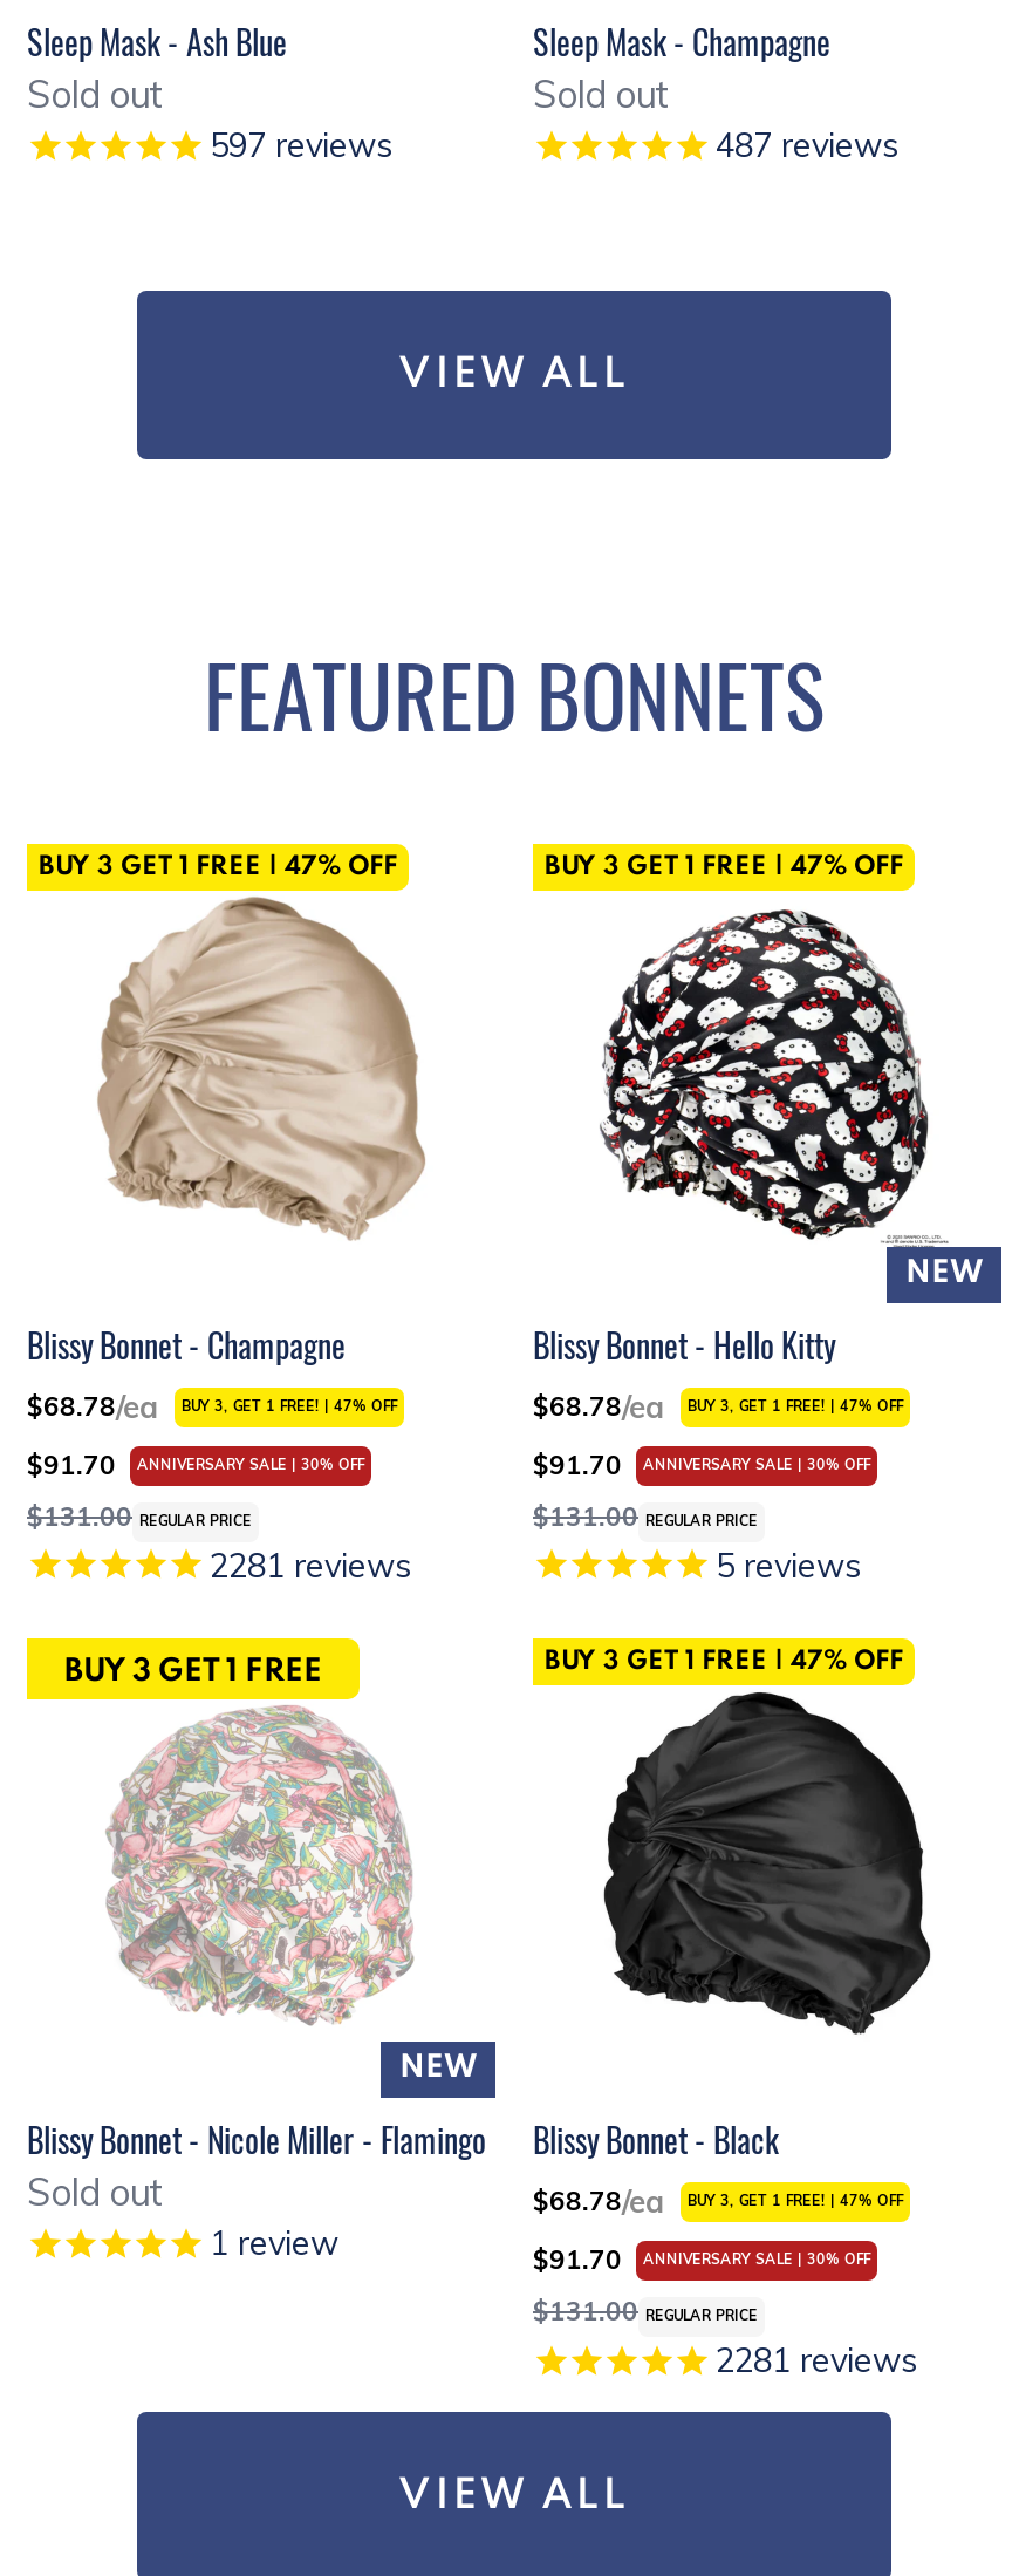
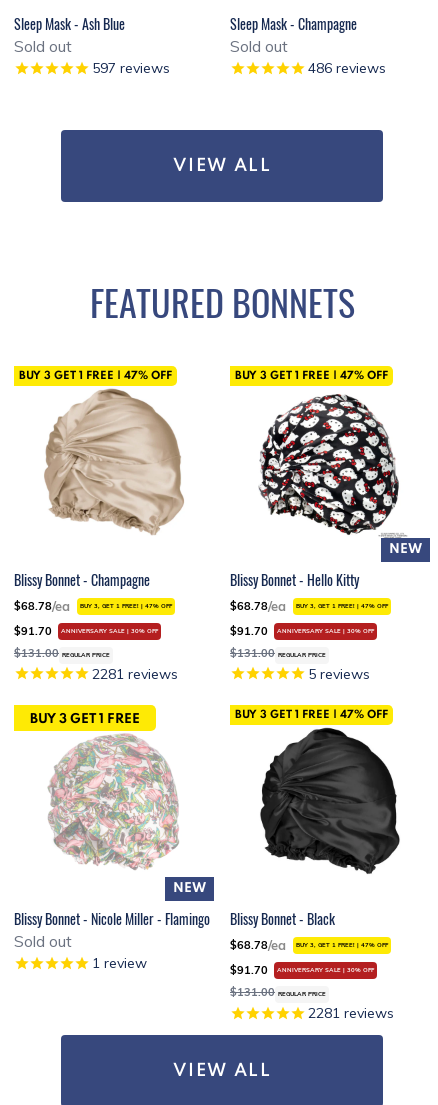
[716,125,898,168] 487 reviews -> [308,59,386,77] 486 reviews

